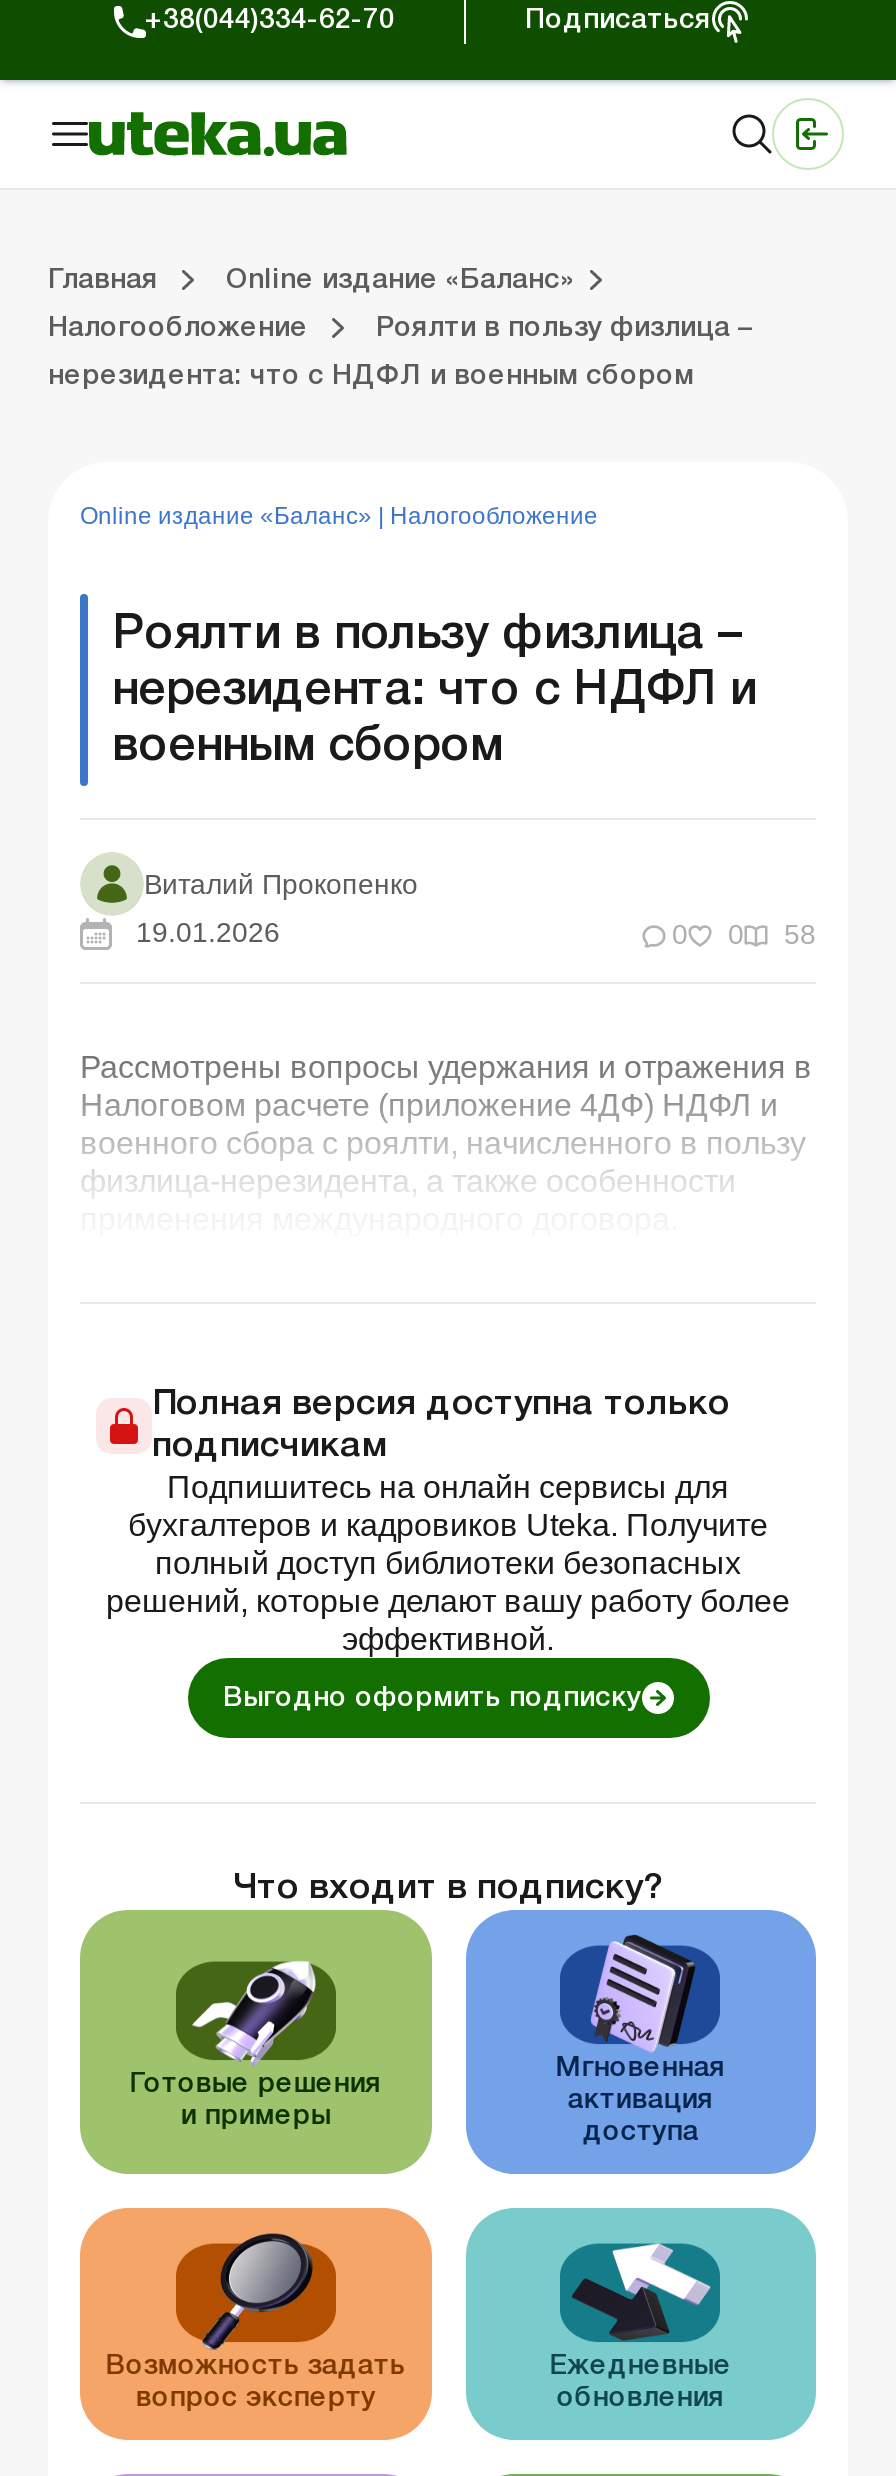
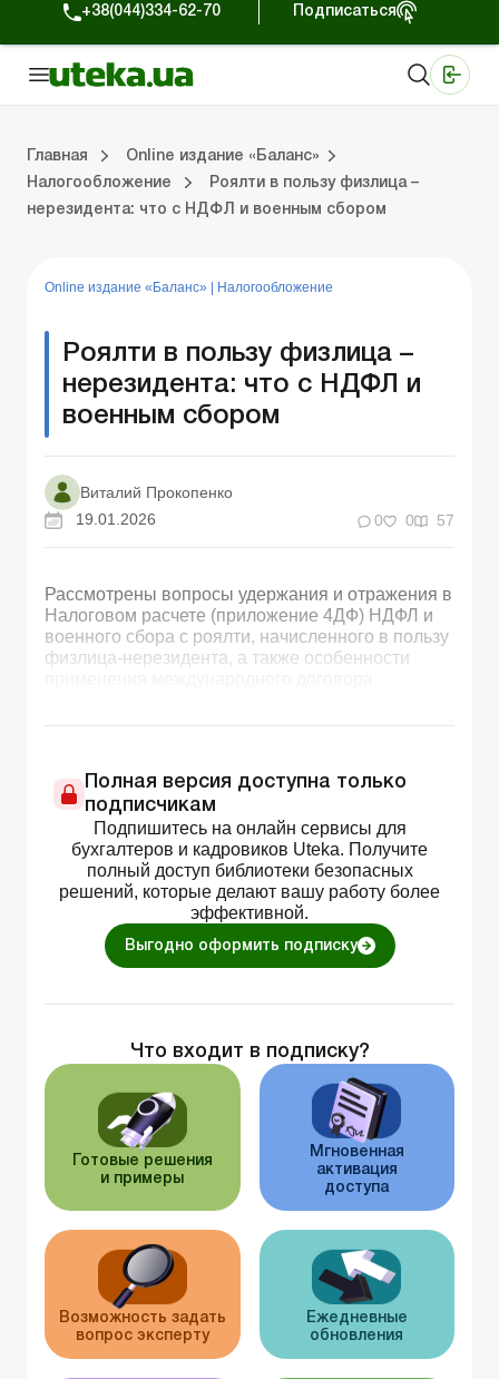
[784,917,816,949] 58 -> [437,511,454,529] 57

